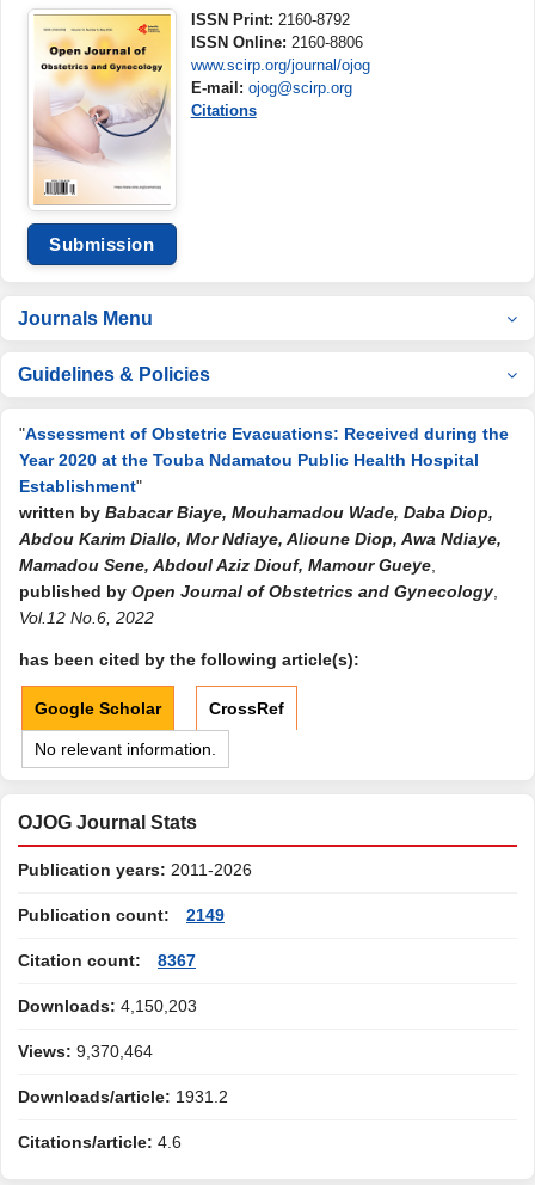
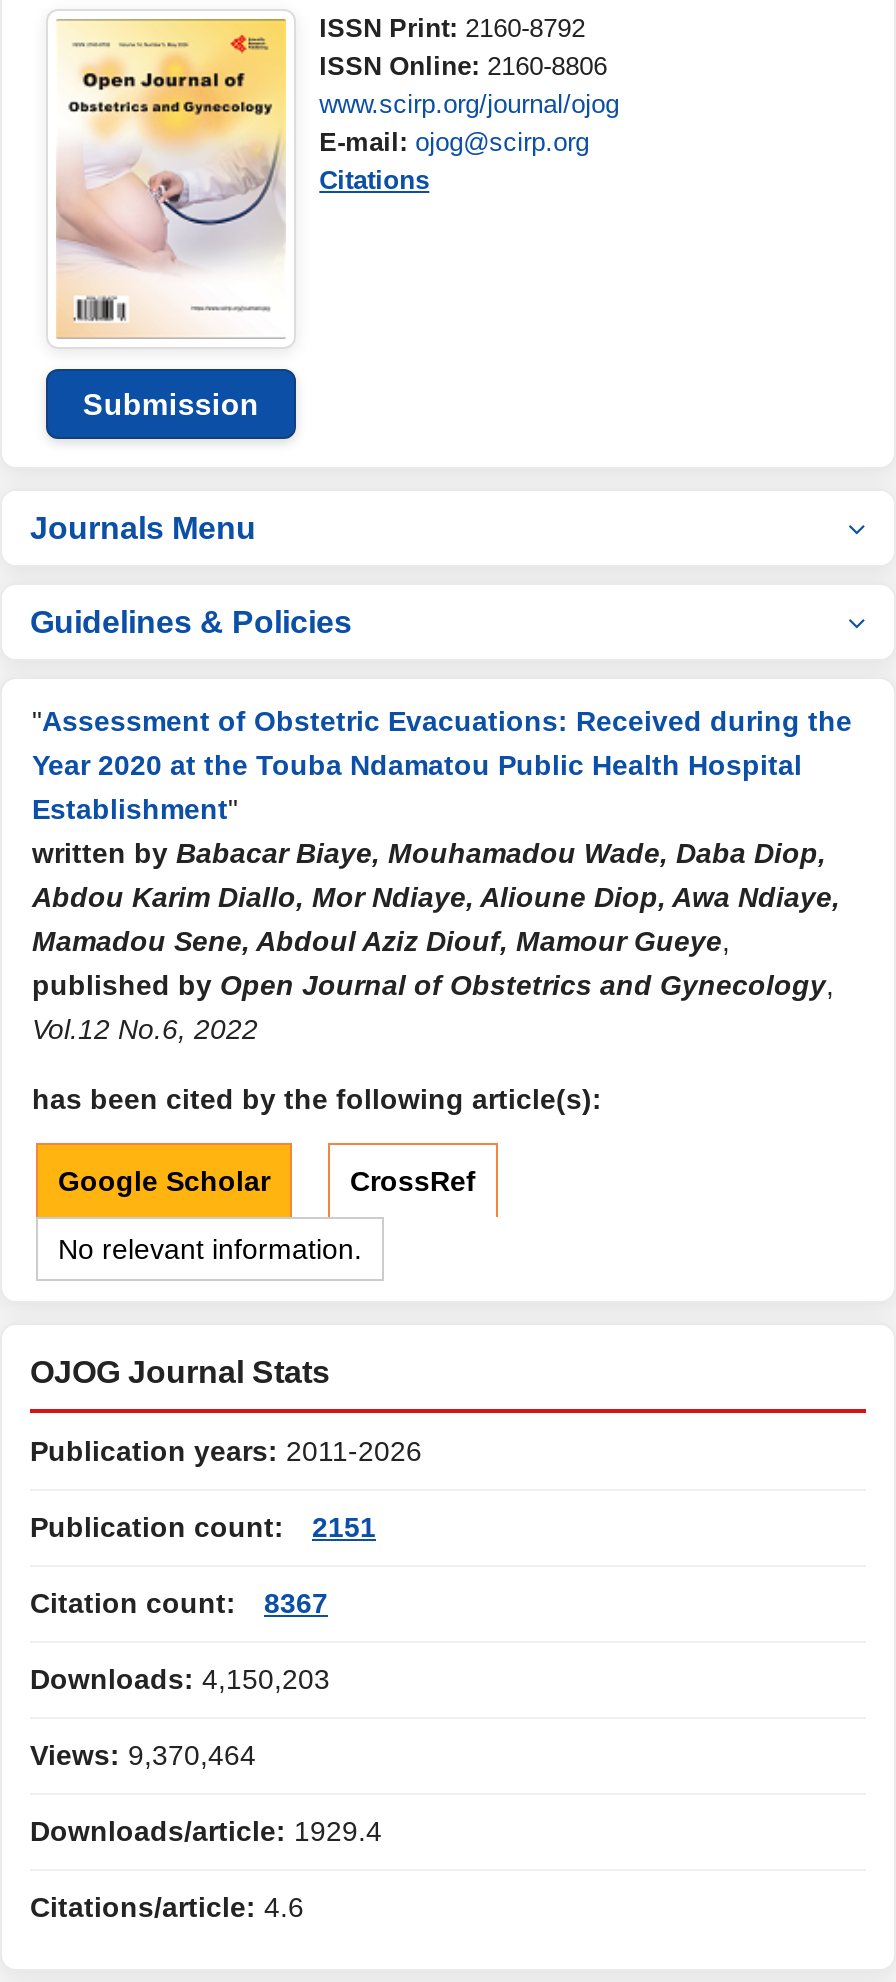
[18,905,225,925] Publication count: 2149 -> [30,1511,376,1543] Publication count: 2151
[18,1087,228,1106] Downloads/article: 1931.2 -> [30,1815,382,1847] Downloads/article: 1929.4

